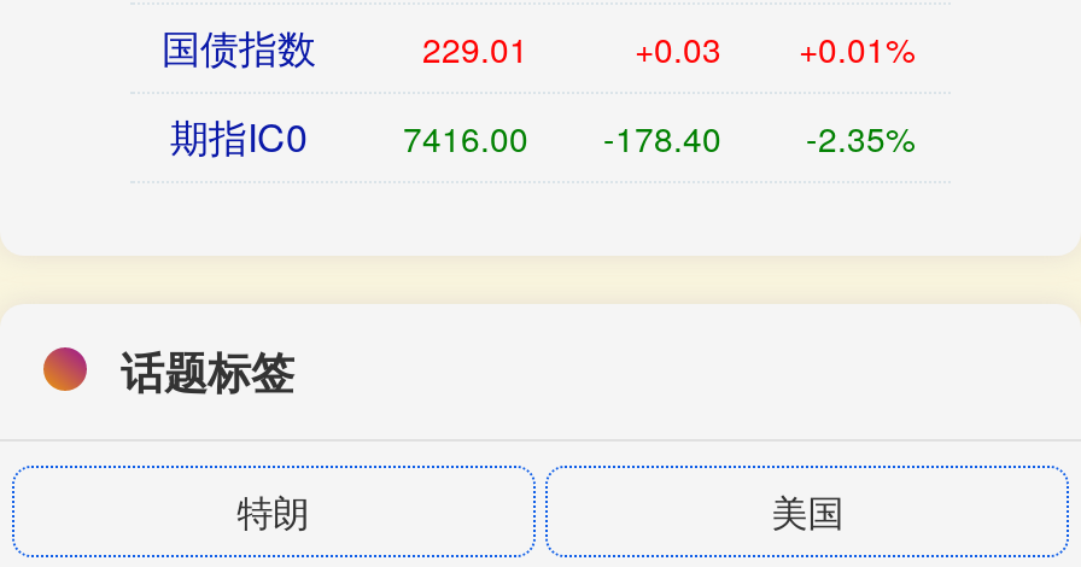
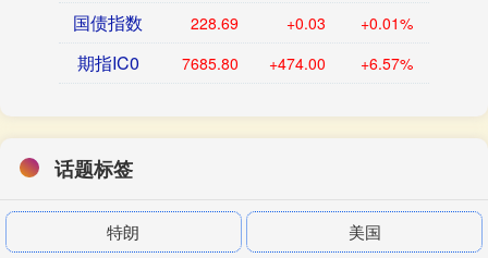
[422,25,528,73] 229.01 -> [191,12,239,34] 228.69
[403,114,528,162] 7416.00 -> [182,53,239,74] 7685.80
[603,114,721,162] -178.40 -> [269,53,326,74] +474.00
[806,114,915,162] -2.35% -> [361,53,413,74] +6.57%

